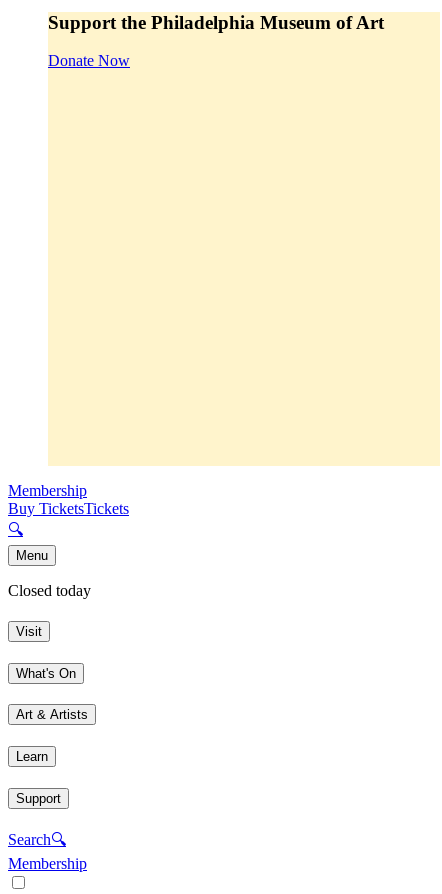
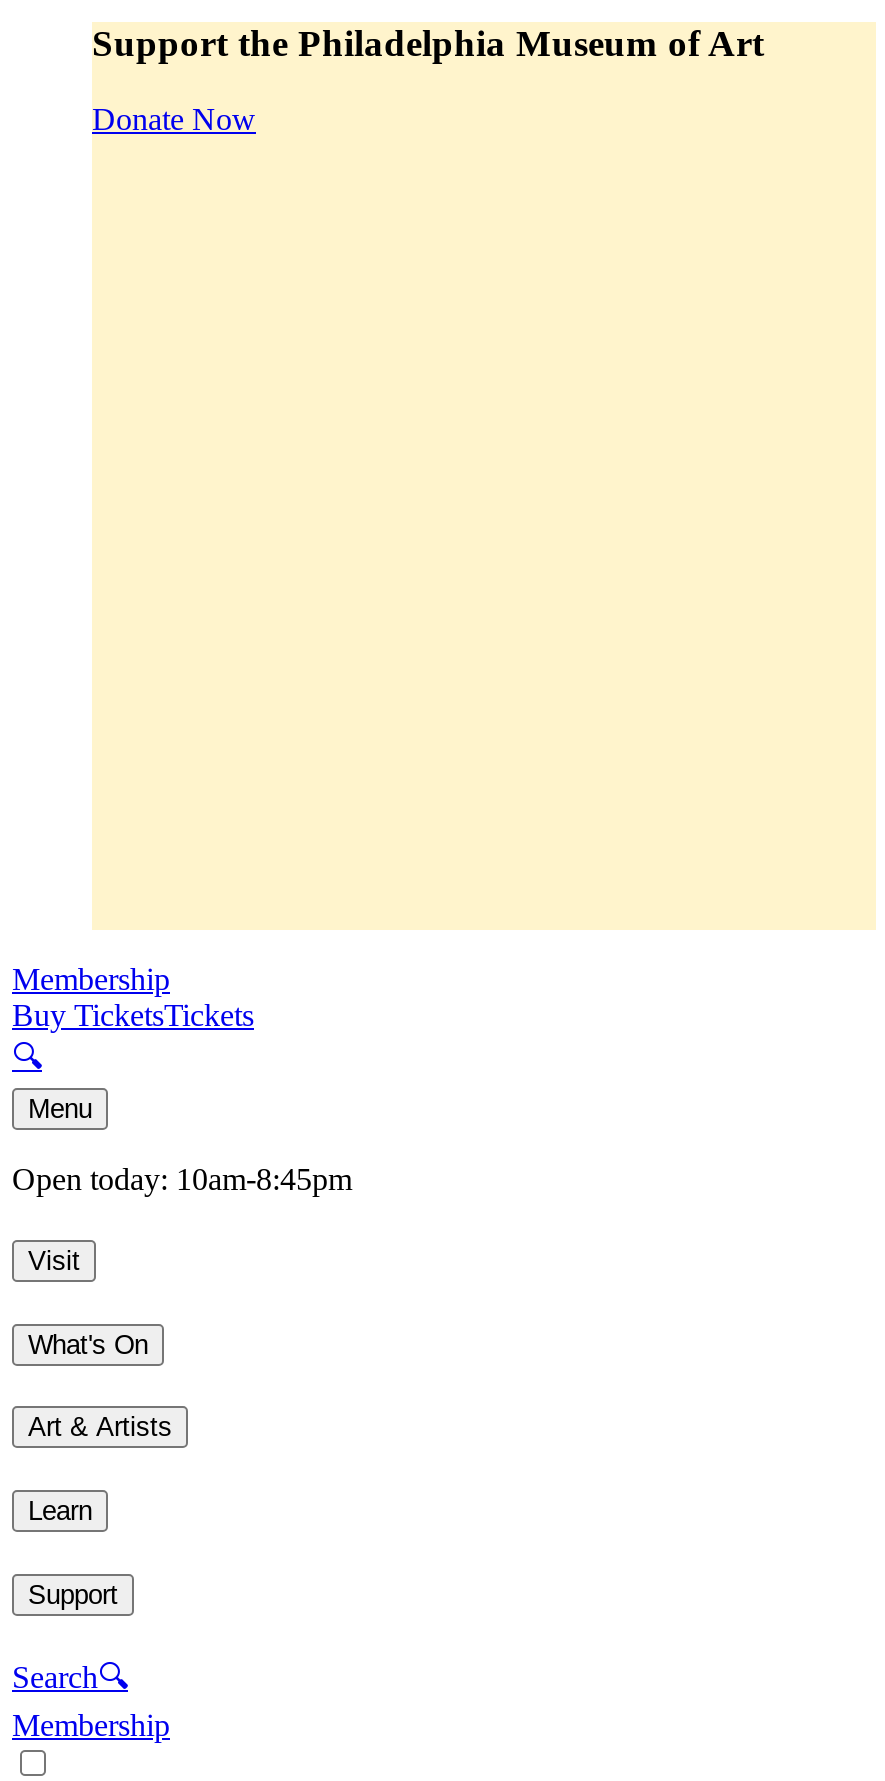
[8,582,91,599] Closed today -> [12,1163,352,1197] Open today: 10am-8:45pm

